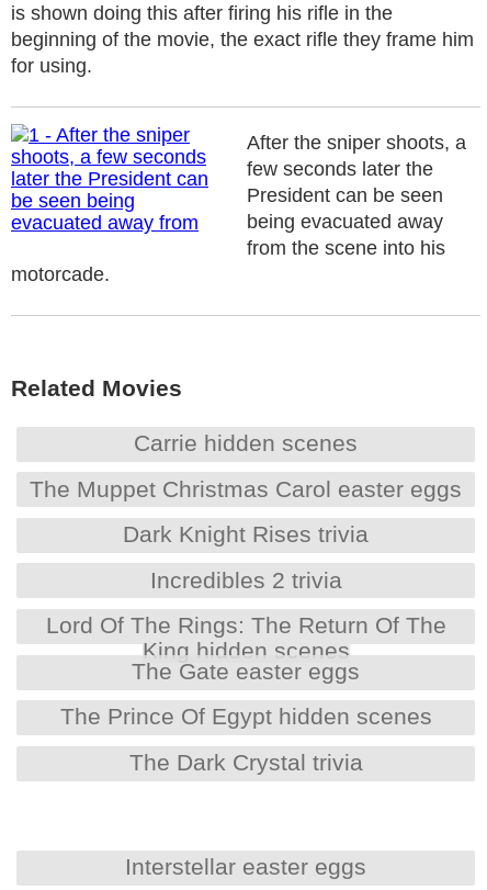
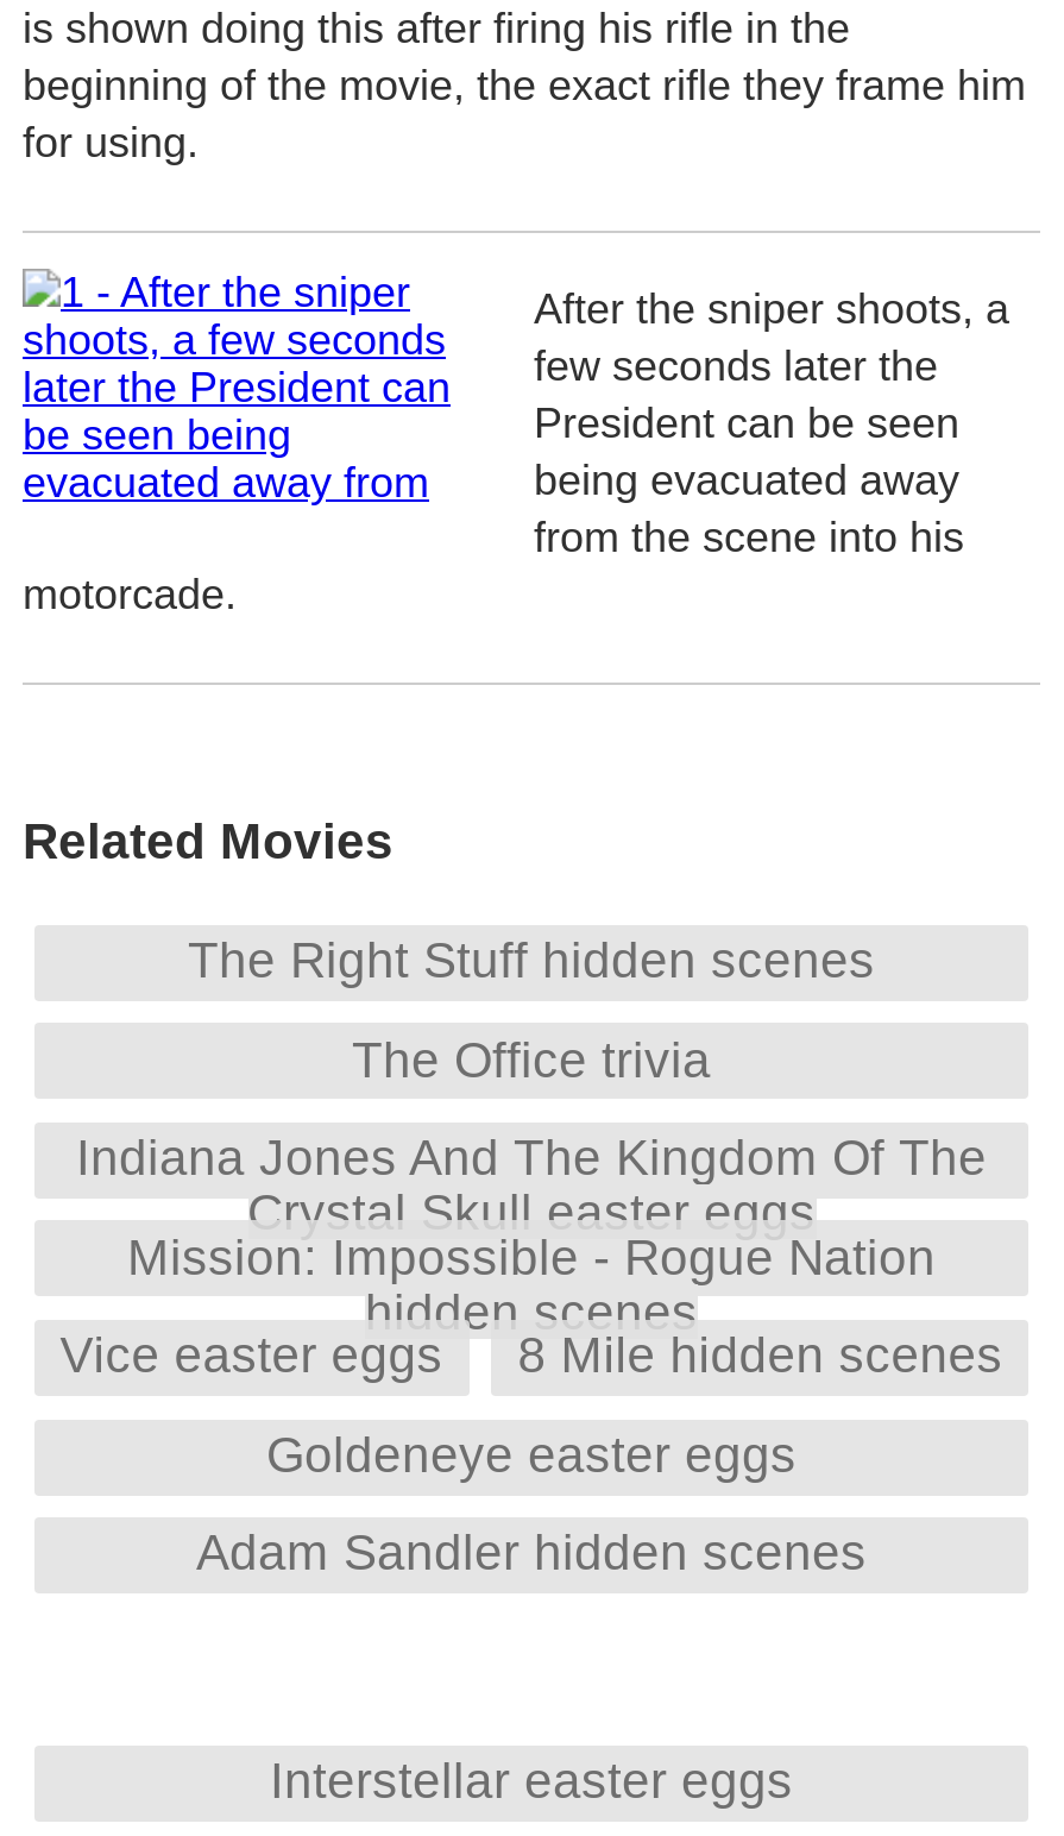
[30,430,462,775] Carrie hidden scenes | The Muppet Christmas Carol easter eggs | Dark Knight Rises trivia | Incredibles 2 trivia | Lord Of The Rings: The Return Of The | King hidden scenes | The Gate easter eggs | The Prince Of Egypt hidden scenes | The Dark Crystal trivia -> [60,932,1003,1580] The Right Stuff hidden scenes | The Office trivia | Indiana Jones And The Kingdom Of The | Crystal Skull easter eggs | Mission: Impossible - Rogue Nation | hidden scenes | Vice easter eggs | 8 Mile hidden scenes | Goldeneye easter eggs | Adam Sandler hidden scenes

